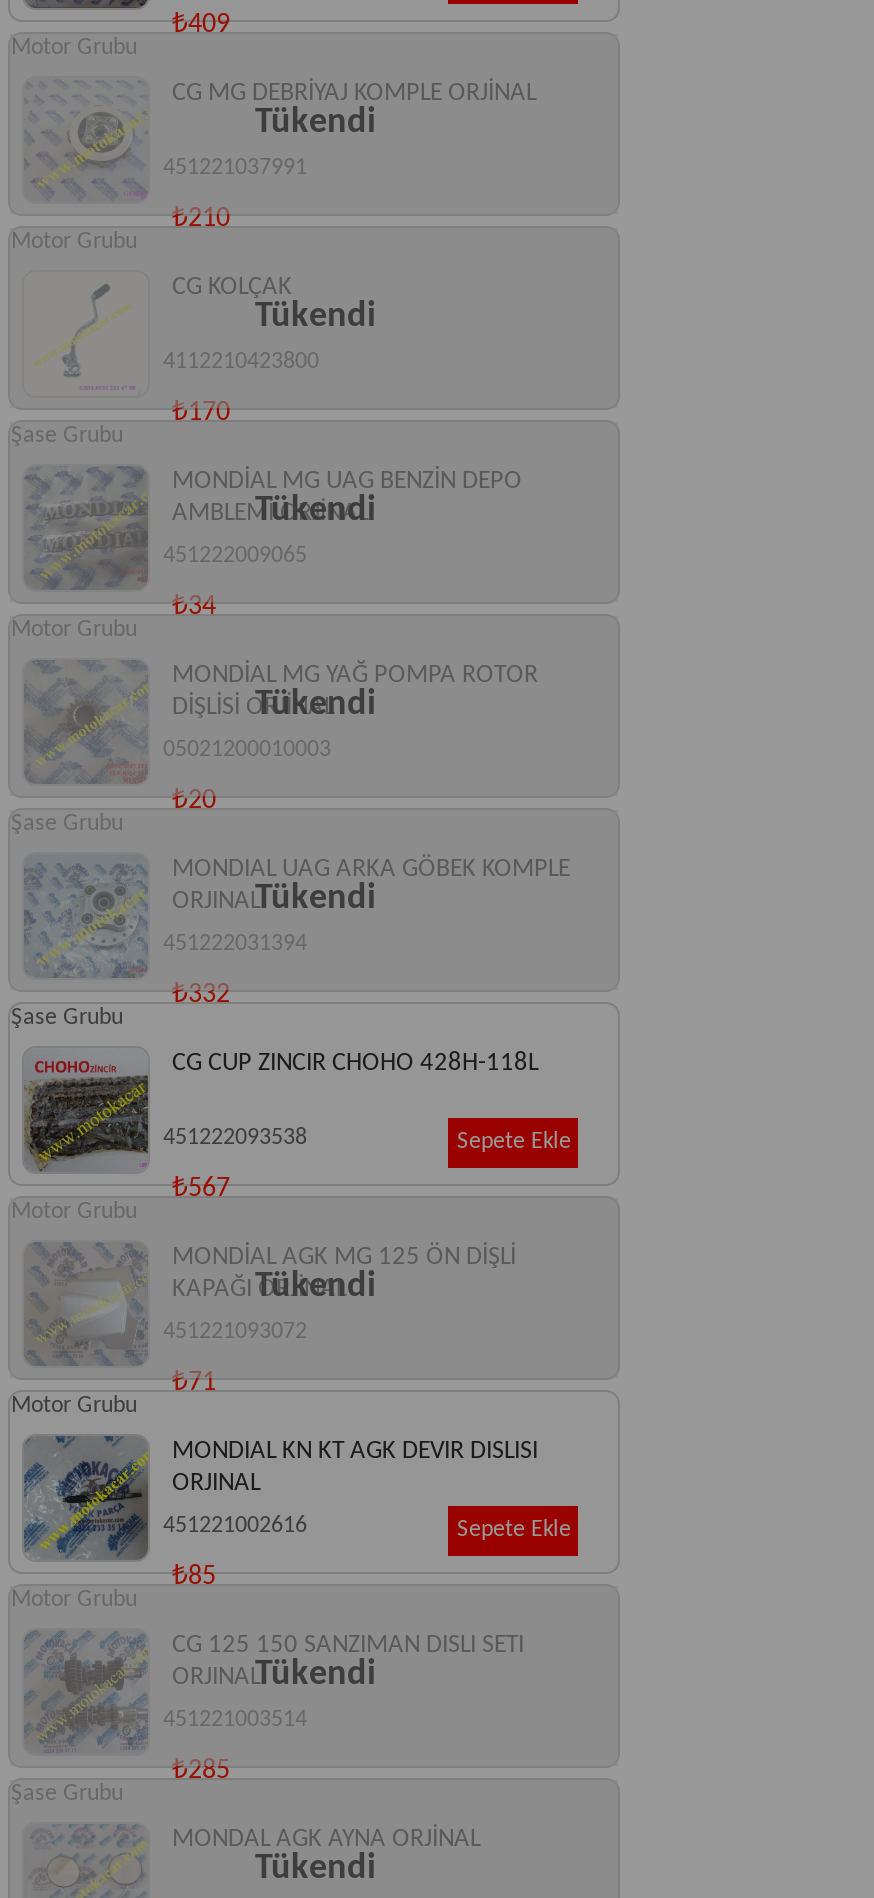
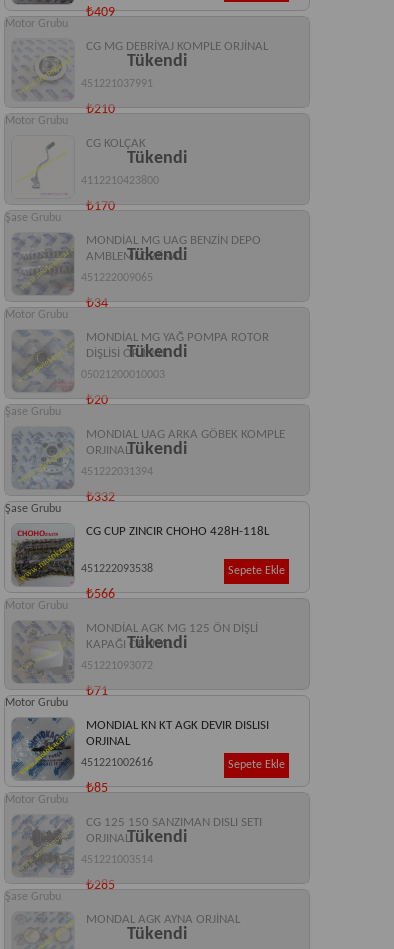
[172,1174,230,1204] ₺567 -> [86,587,115,602] ₺566

